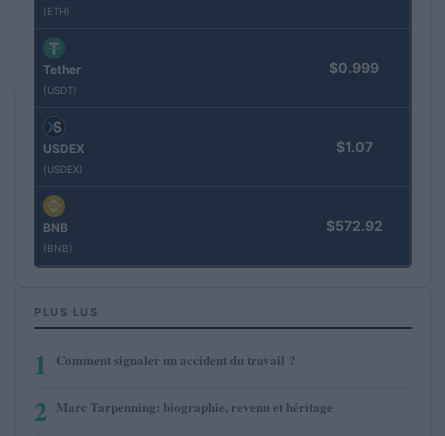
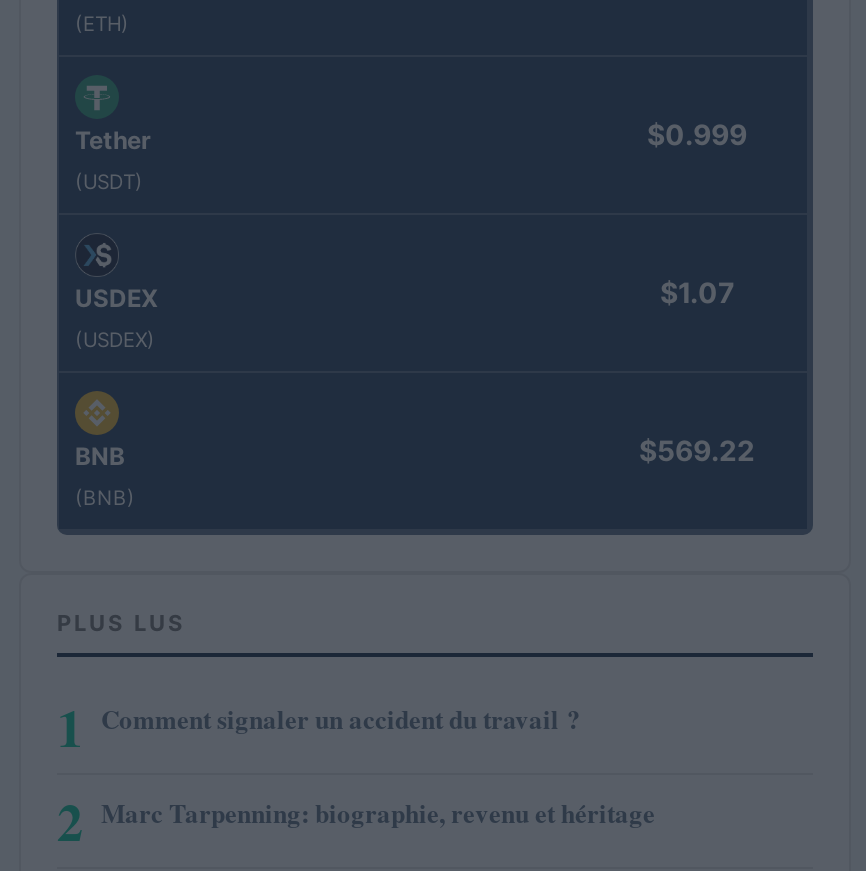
[325,217,382,234] $572.92 -> [639,433,755,467] $569.22

